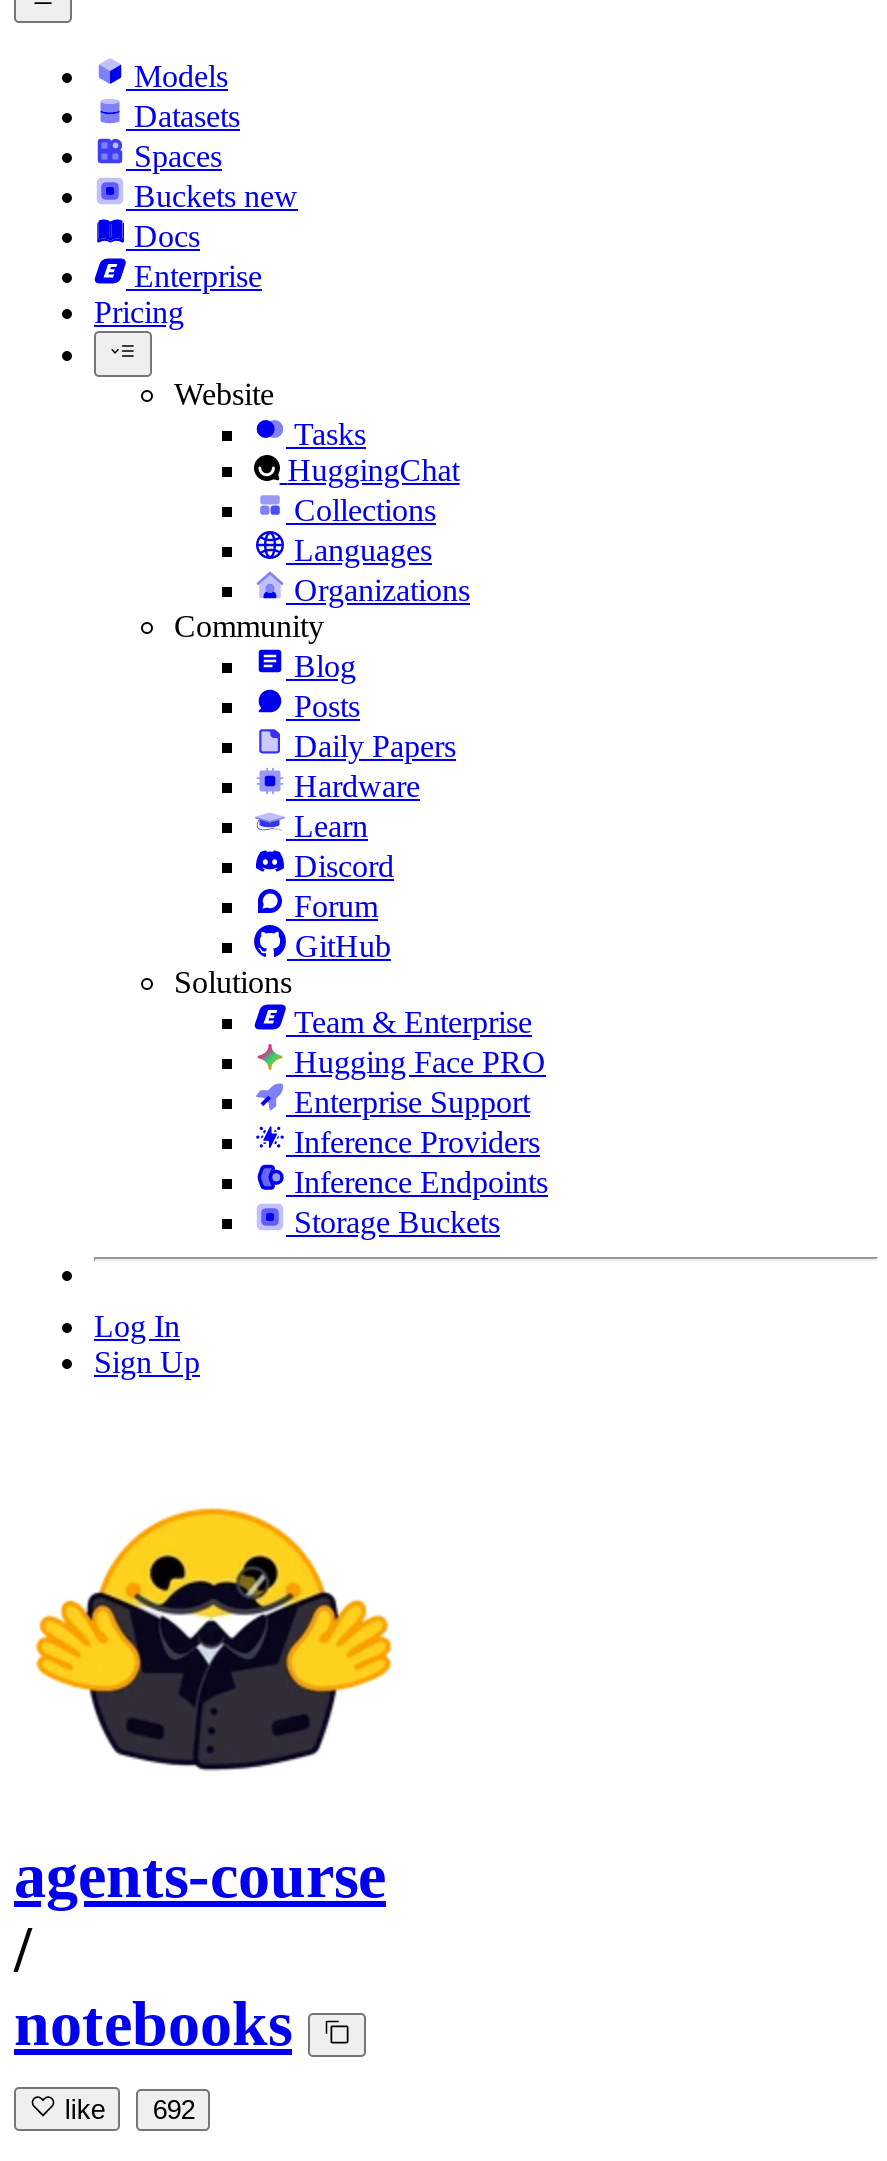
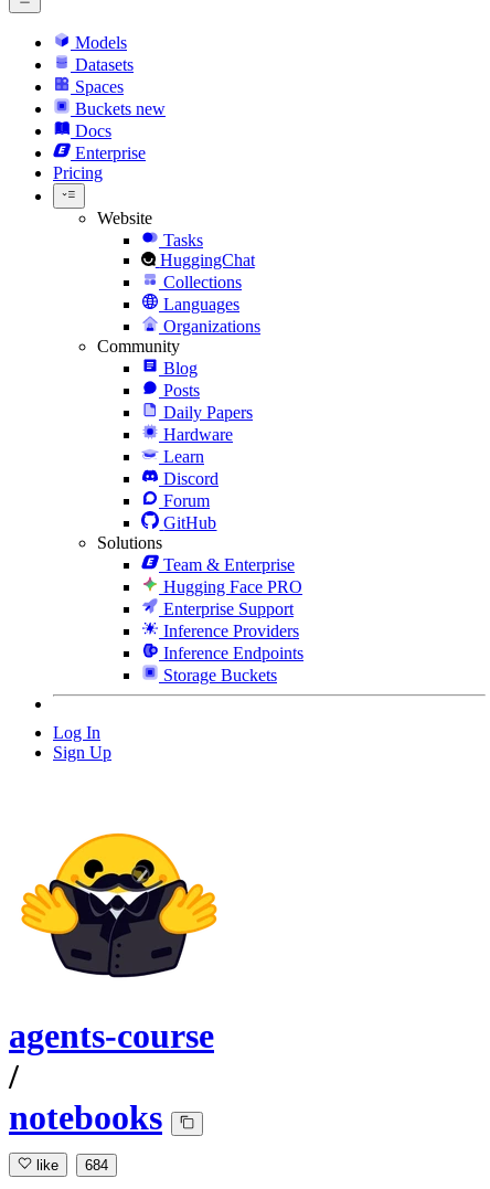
[65,2095,195,2125] like 692 -> [37,1157,108,1174] like 684

